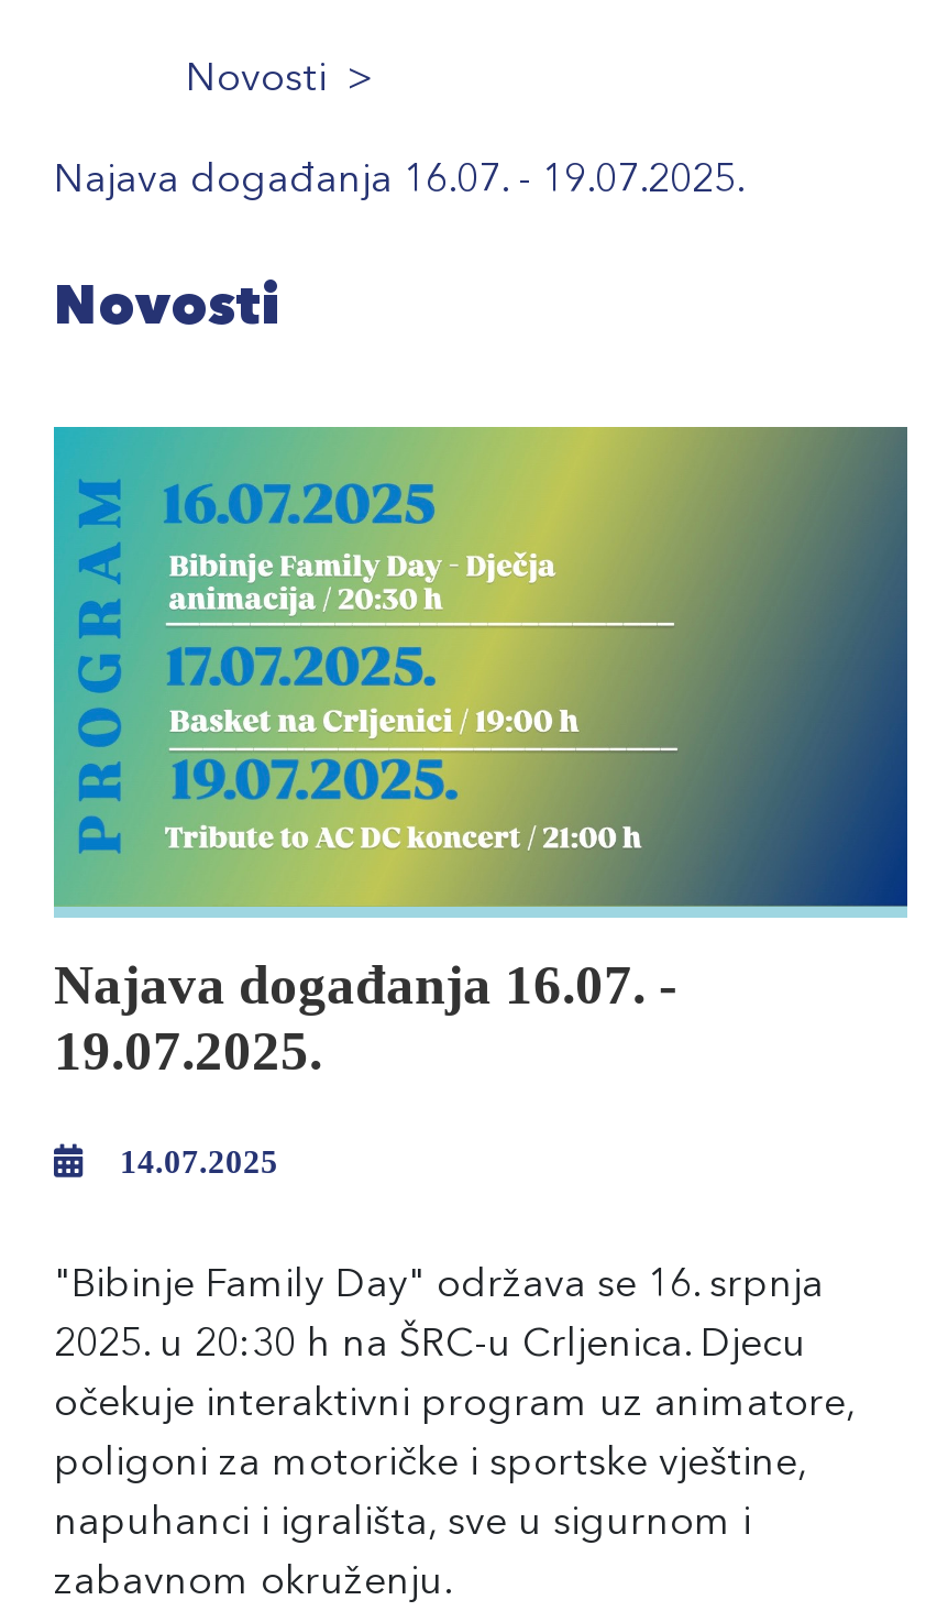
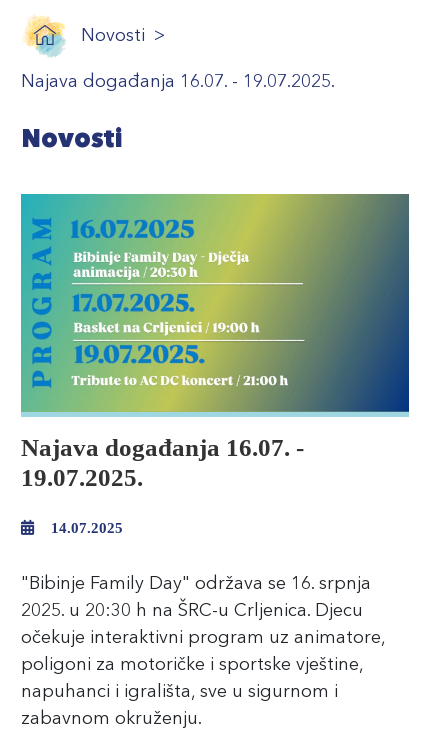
none -> [23,15,66,57] [image]

